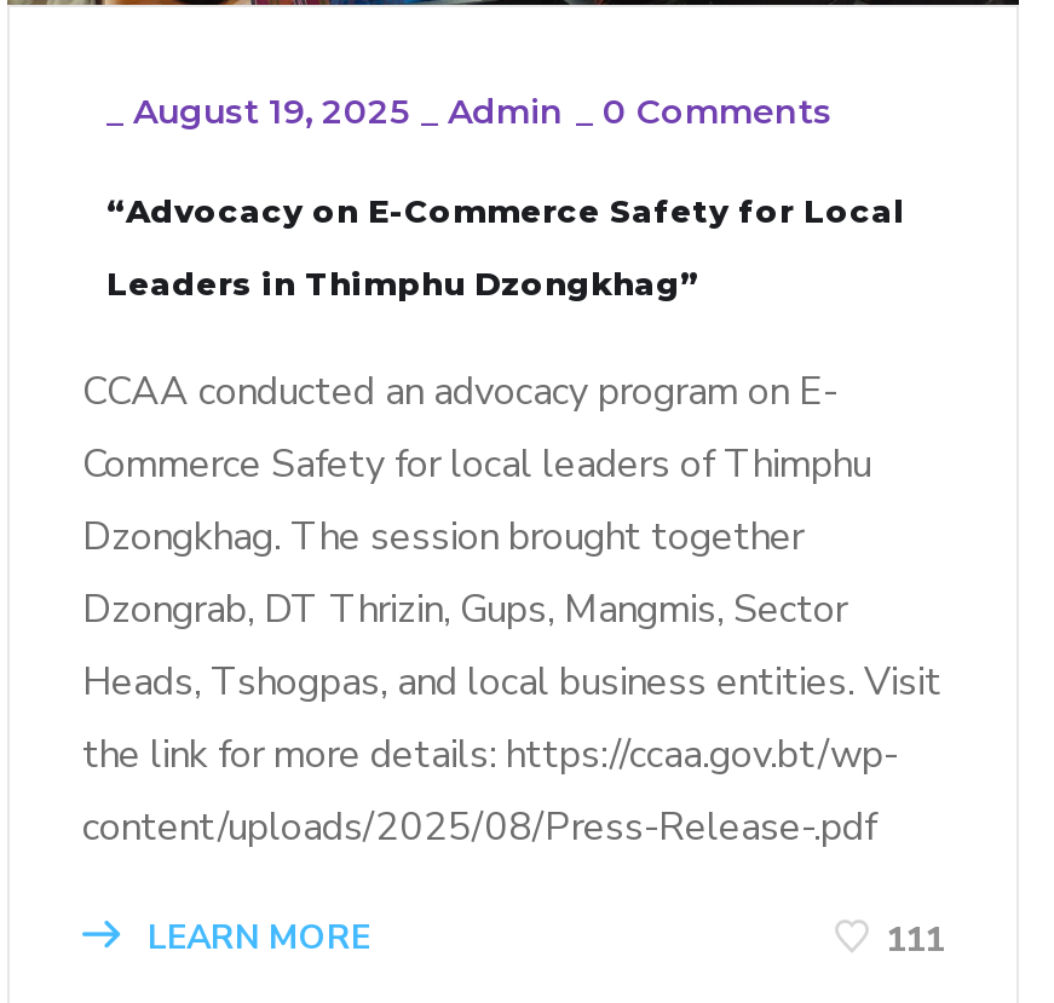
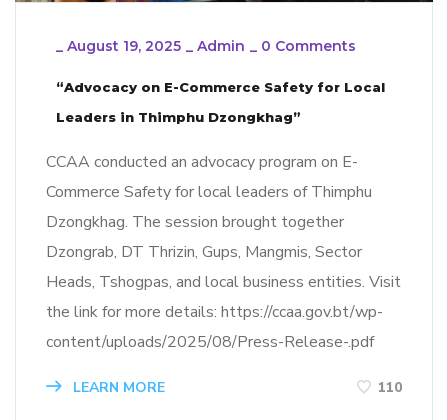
[886,916,944,962] 111 -> [378,378,402,397] 110

